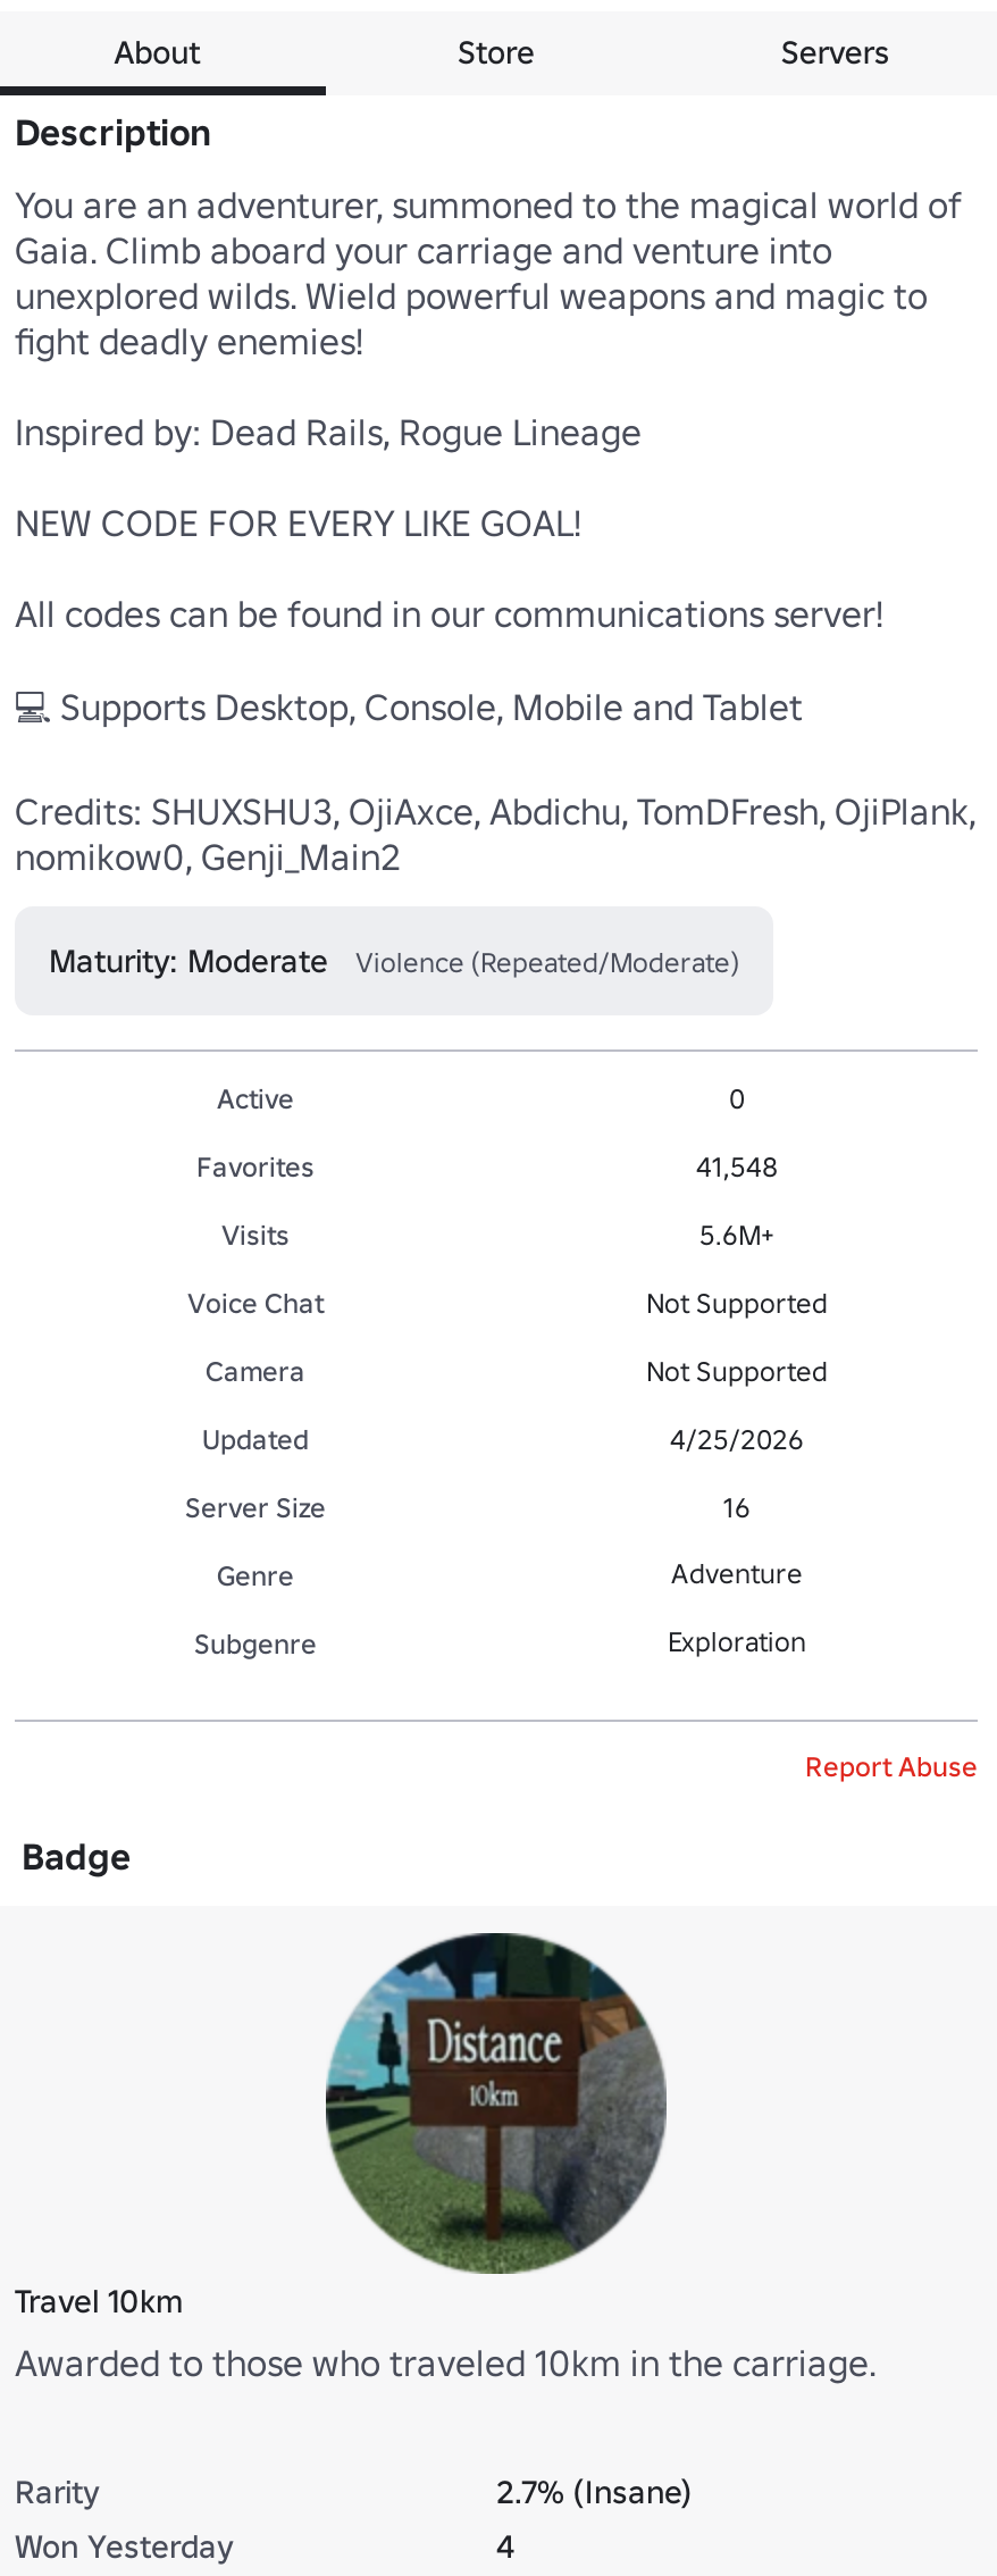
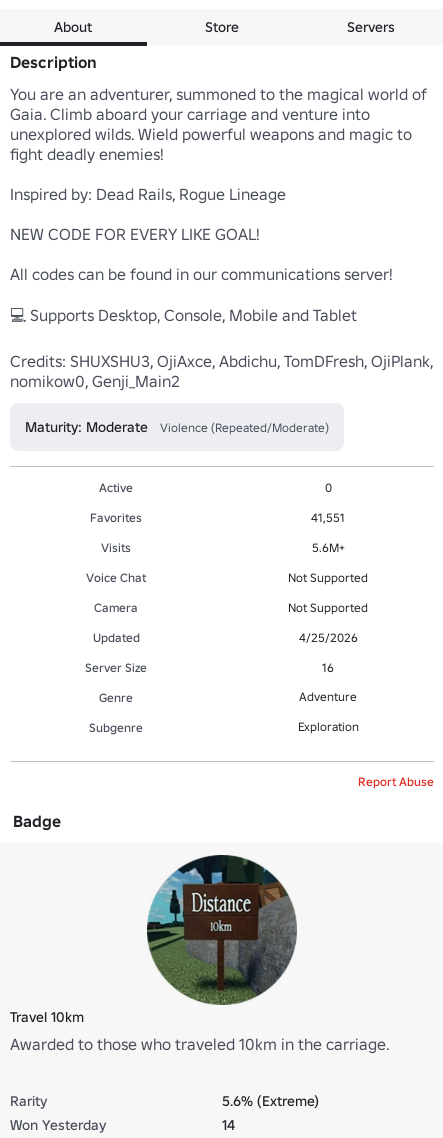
[696,1148,778,1182] 41,548 -> [311,509,345,524] 41,551
[496,2470,692,2511] 2.7% (Insane) -> [222,1091,319,1109] 5.6% (Extreme)
[496,2525,514,2566] 4 -> [222,1115,235,1133] 14

